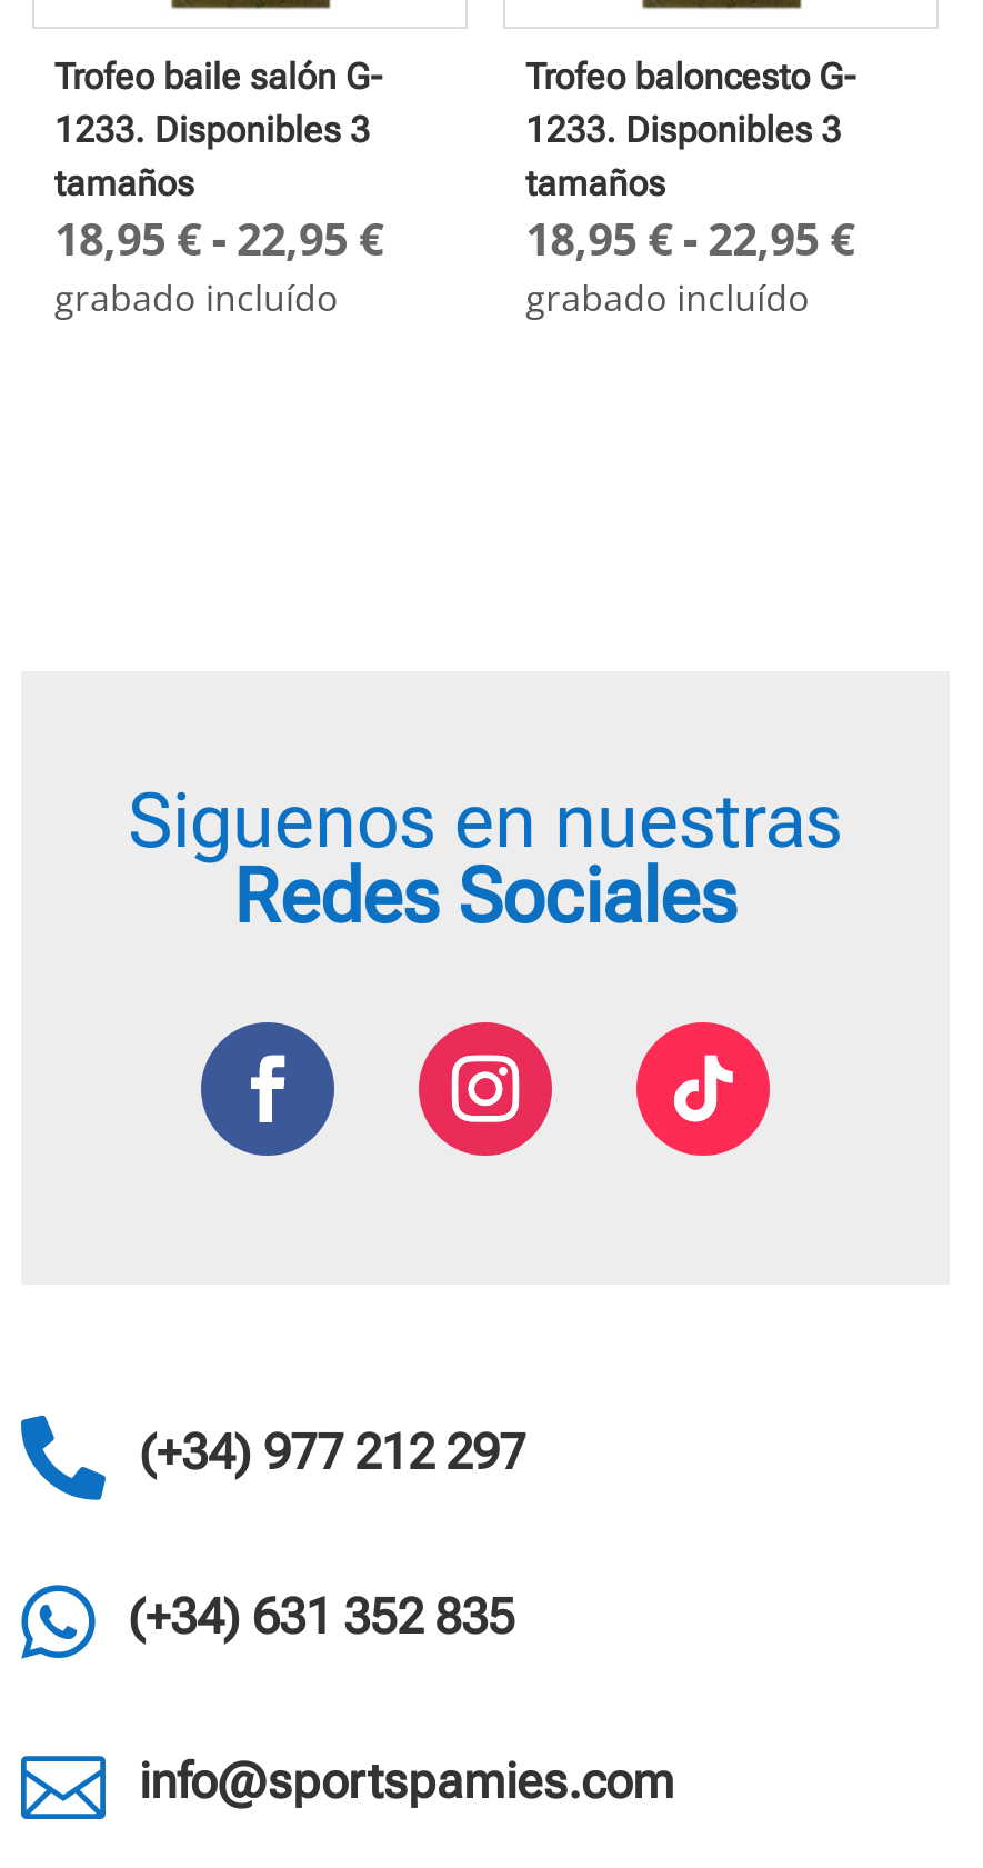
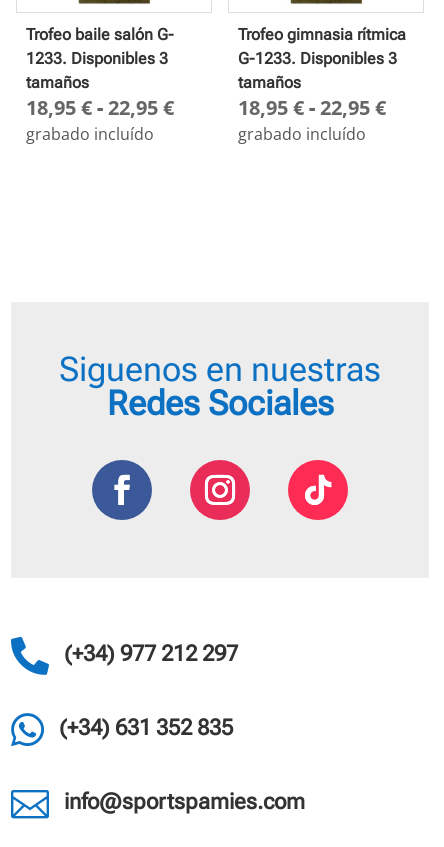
[526,56,857,98] Trofeo baloncesto G- -> [238,25,406,44] Trofeo gimnasia rítmica
[526,109,841,152] 1233. Disponibles 3 -> [238,49,397,68] G-1233. Disponibles 3

